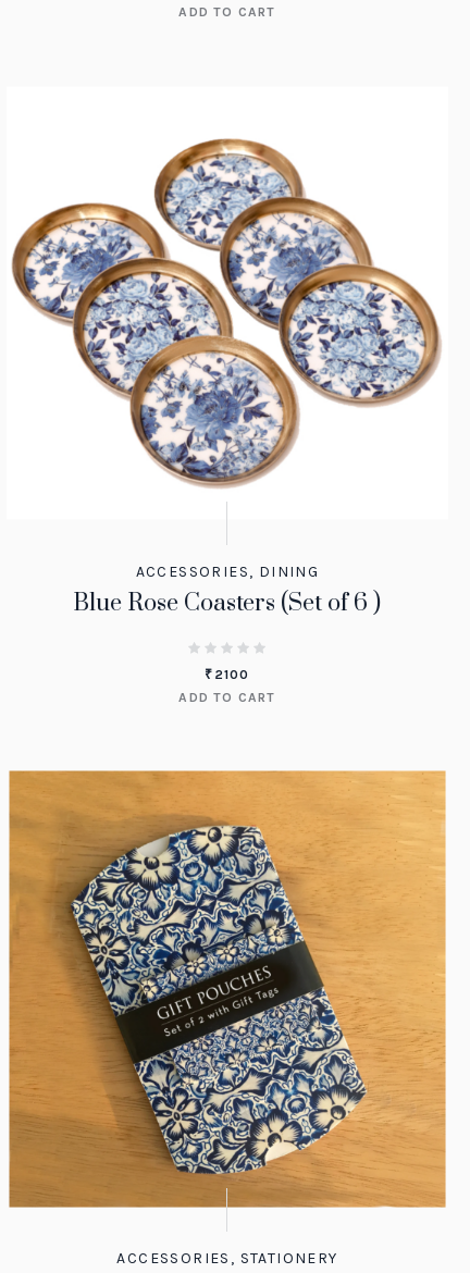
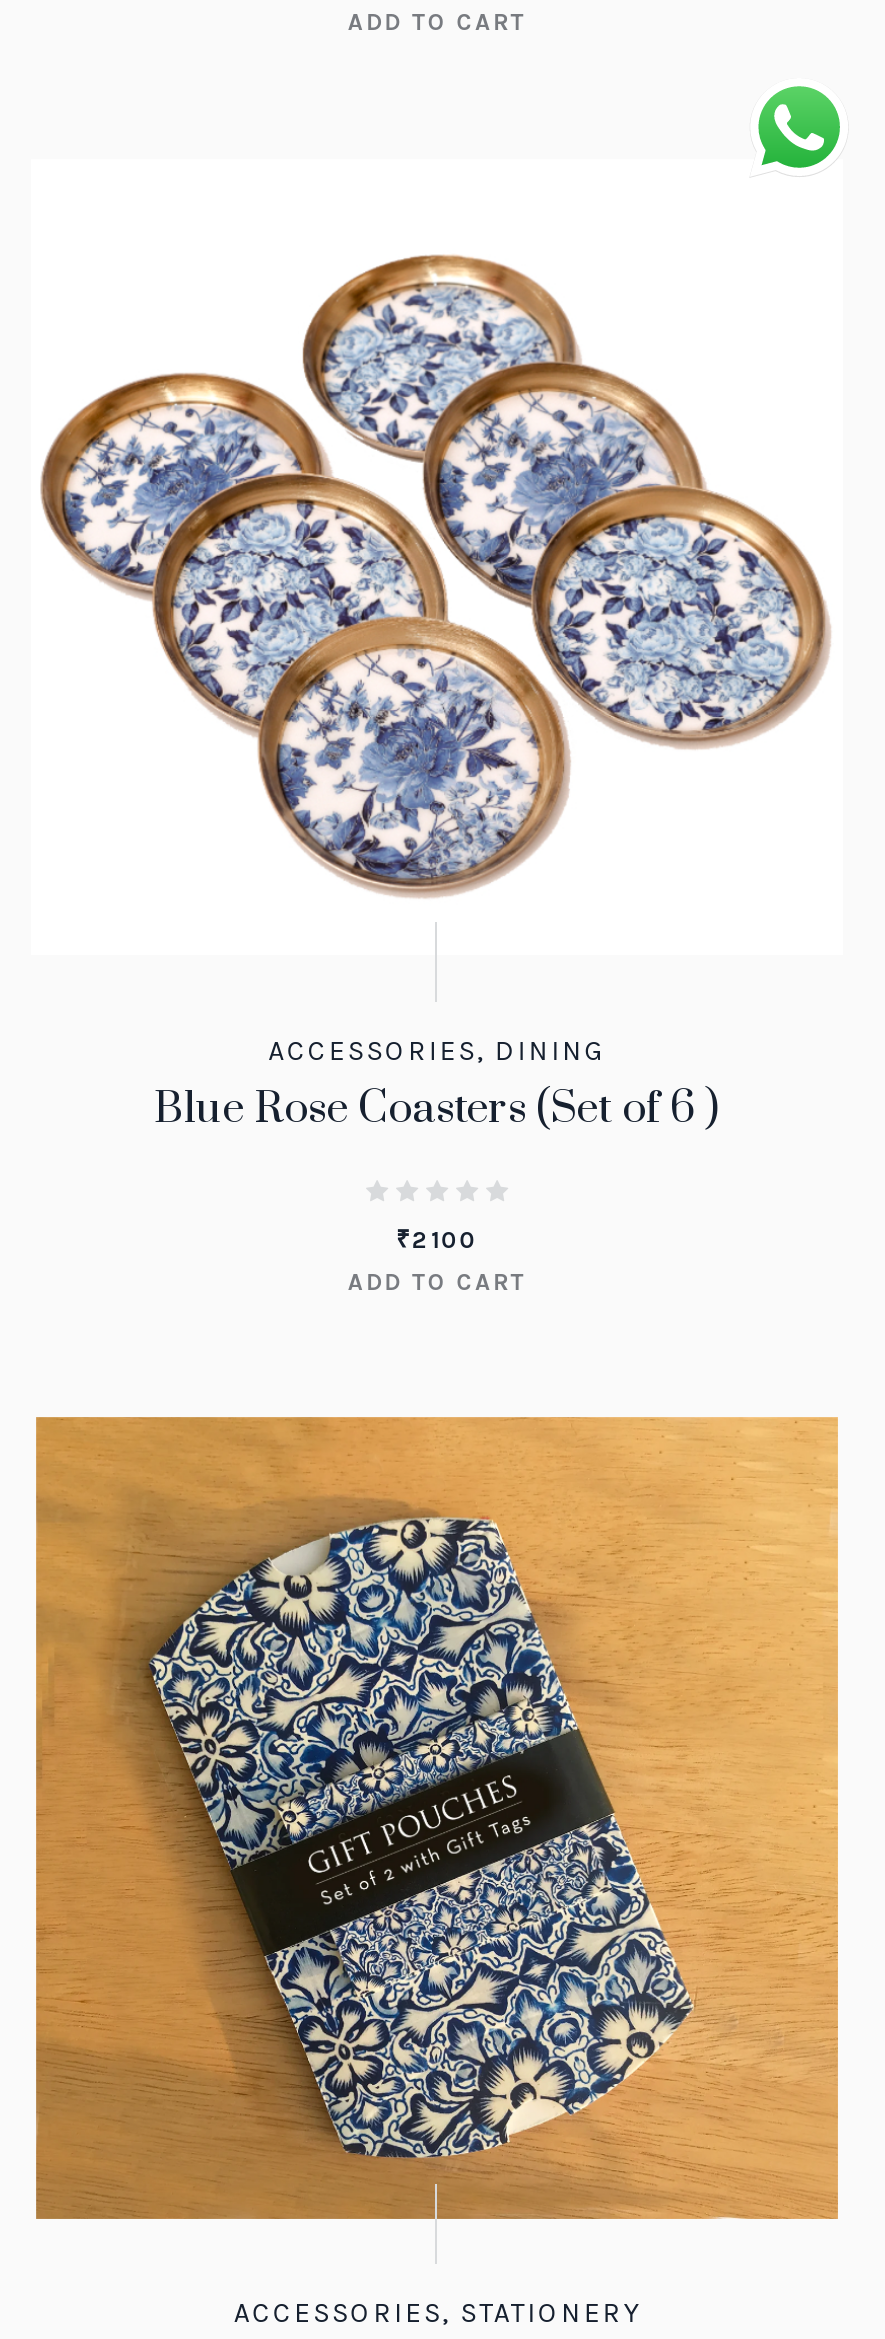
none -> [757,84,841,170] [image]

